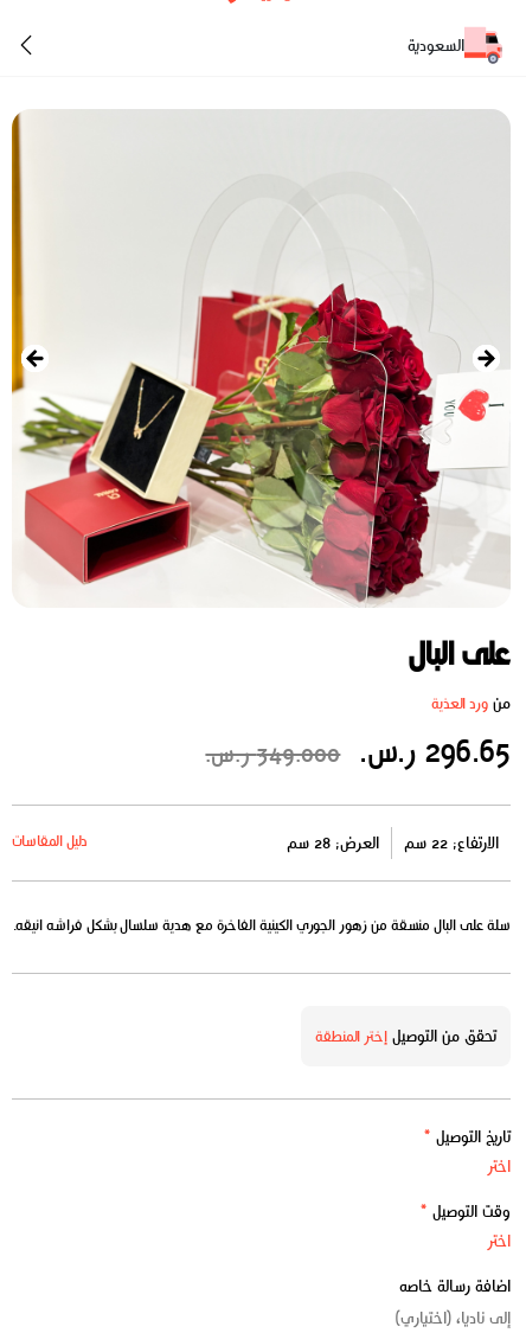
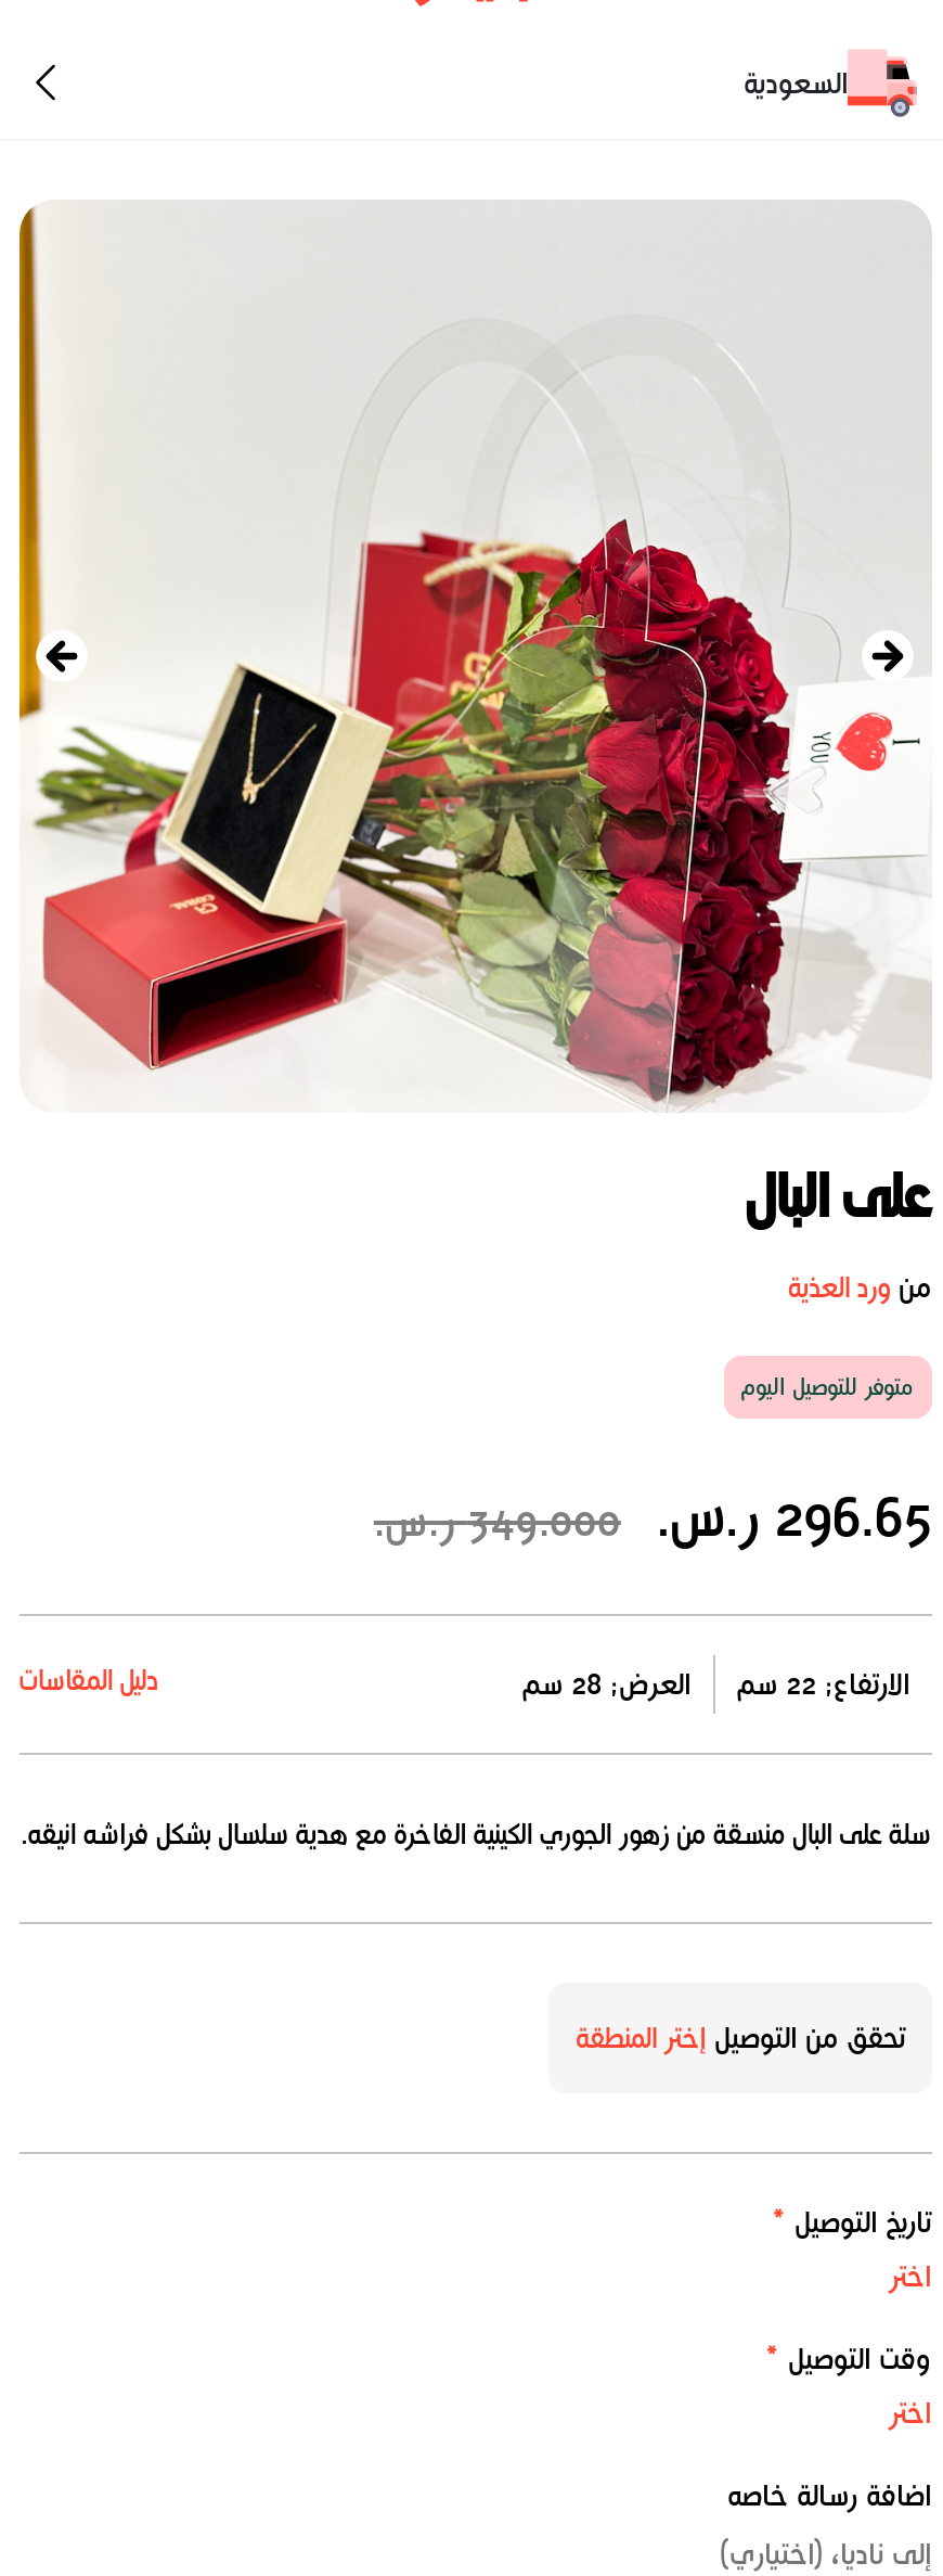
none -> [740,1371,914,1404] متوفر للتوصيل اليوم

